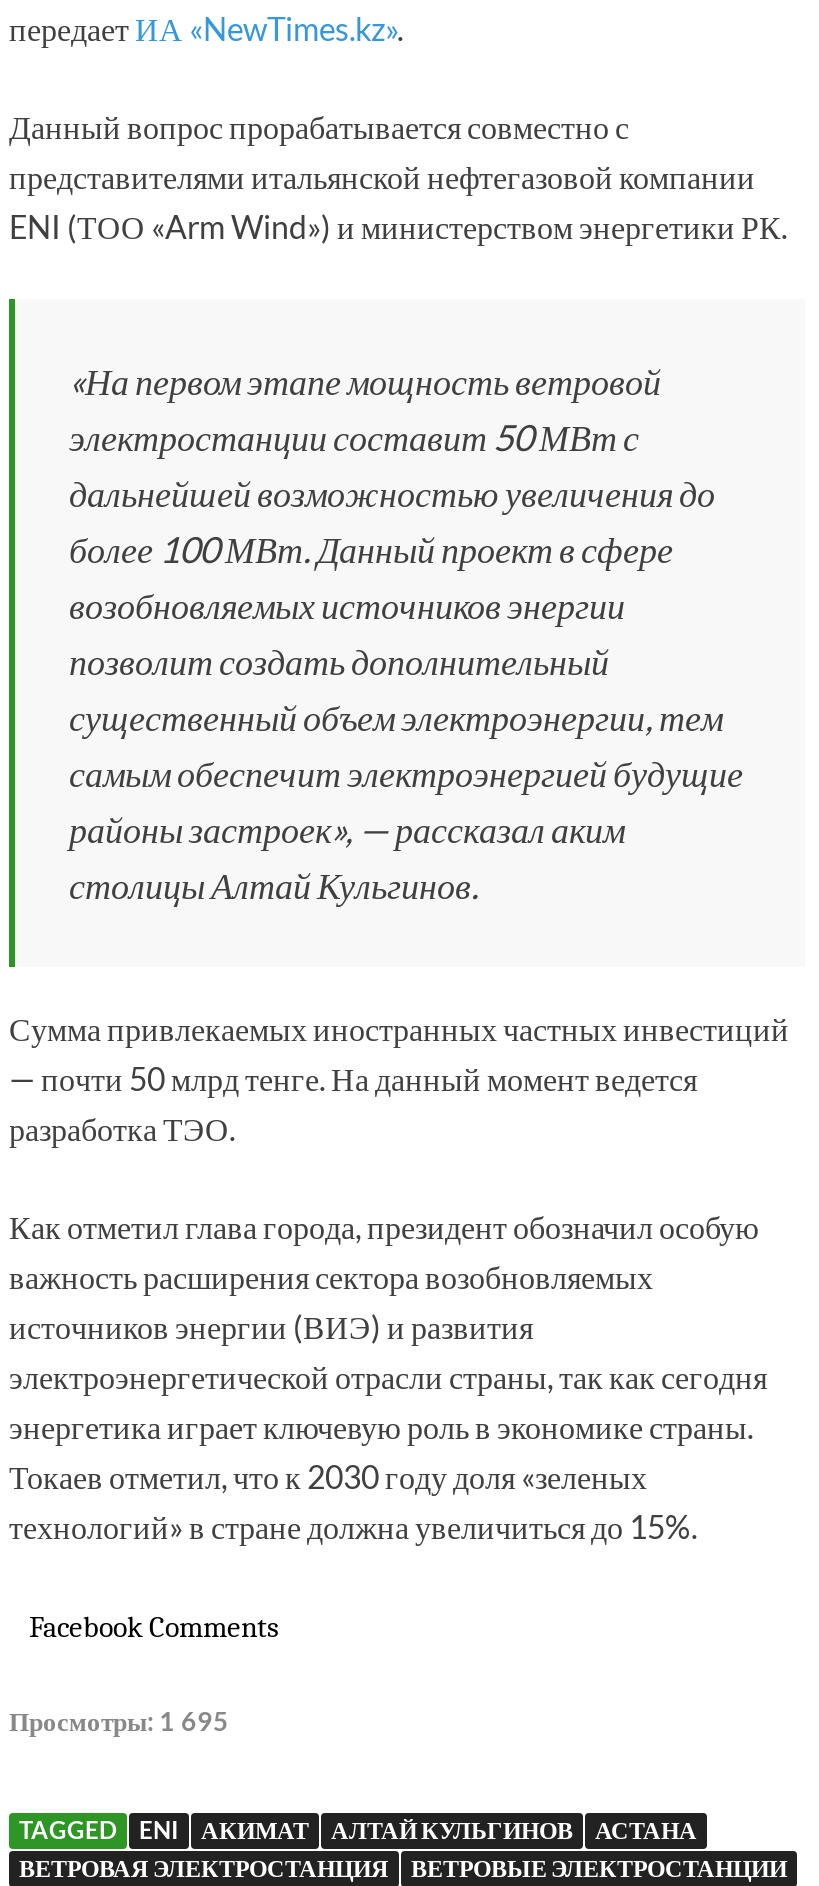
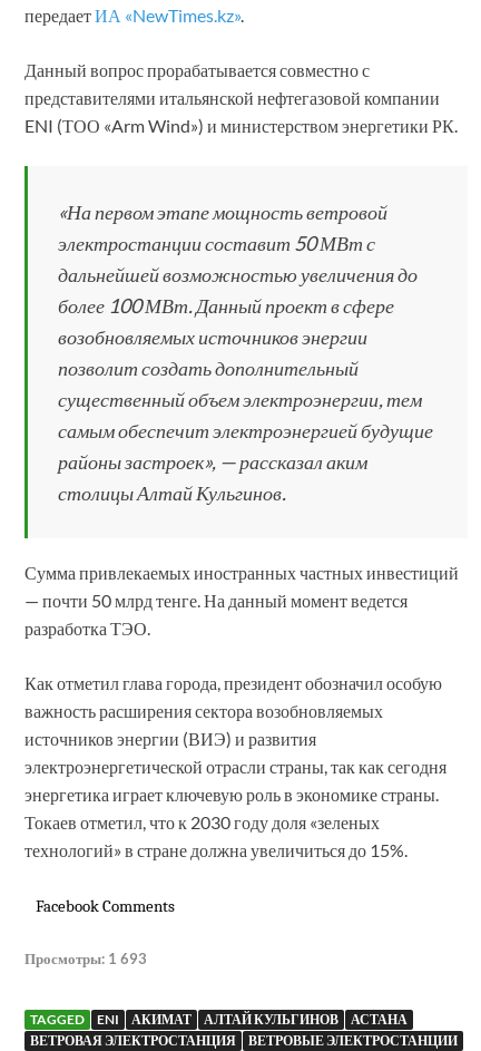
[9,1705,229,1737] Просмотры: 1 695 -> [24,950,147,968] Просмотры: 1 693

